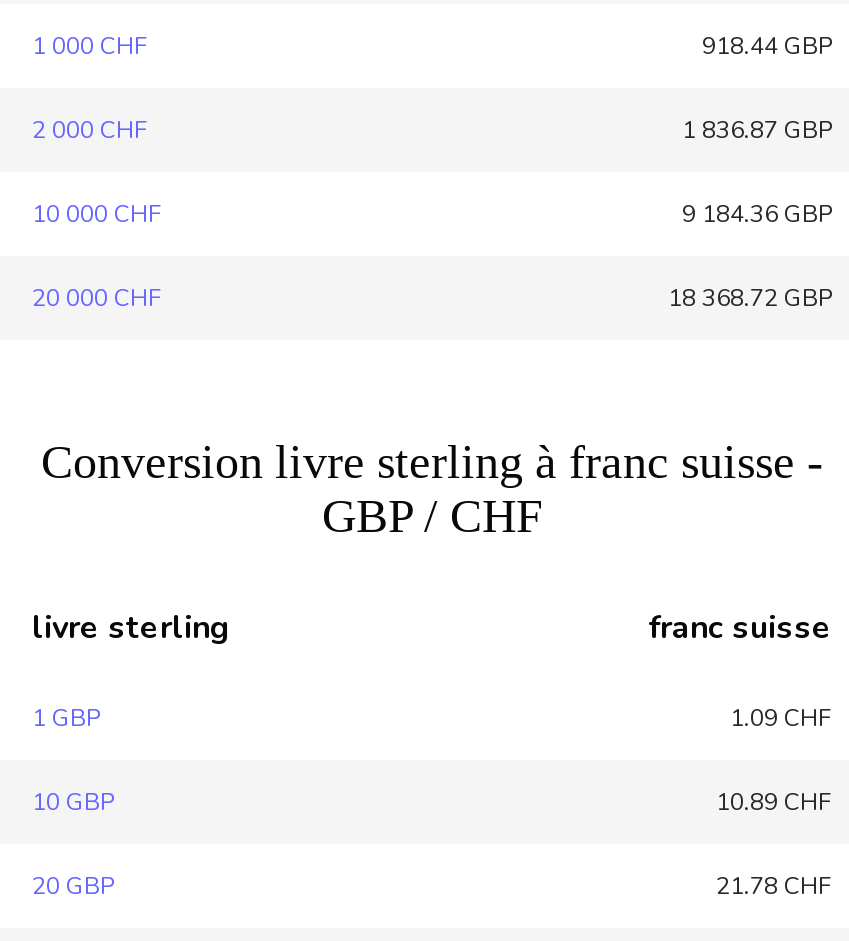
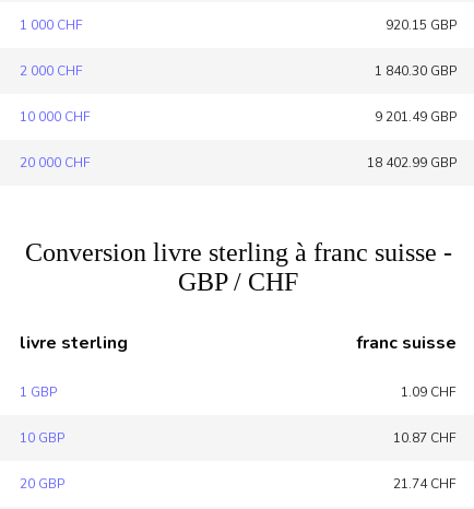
[702,30,832,62] 918.44 GBP -> [386,16,457,34] 920.15 GBP
[682,114,832,146] 1 836.87 GBP -> [375,62,457,80] 1 840.30 GBP
[682,198,832,230] 9 184.36 GBP -> [375,108,457,126] 9 201.49 GBP
[668,282,832,314] 18 368.72 GBP -> [367,154,457,171] 18 402.99 GBP
[716,786,832,818] 10.89 CHF -> [393,429,457,447] 10.87 CHF
[716,870,832,902] 21.78 CHF -> [393,475,457,493] 21.74 CHF

